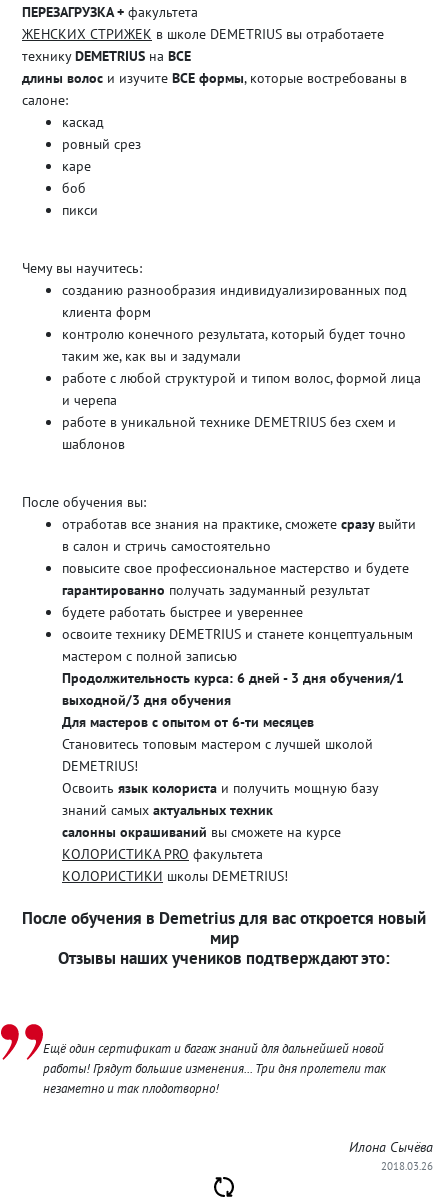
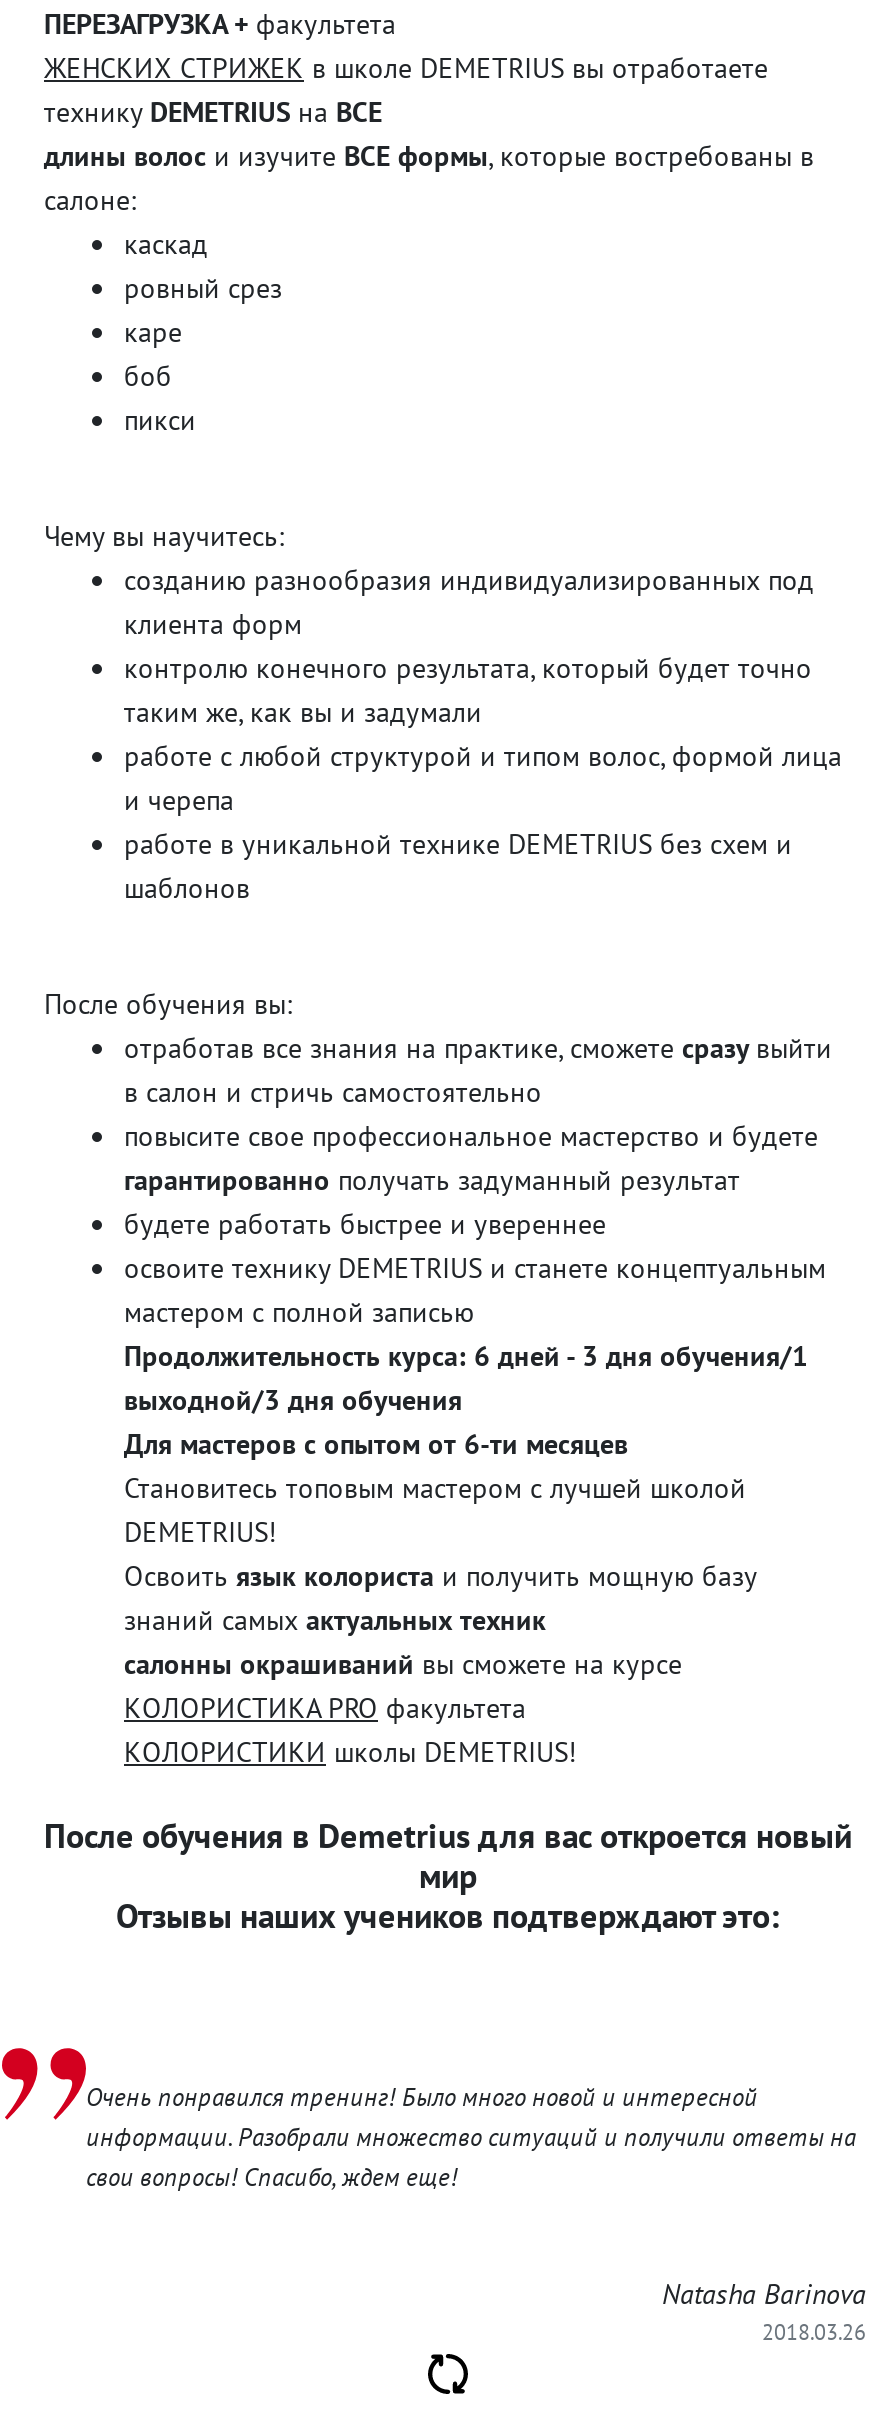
[43,1039,386,1095] Ещё один сертификат и багаж знаний для дальнейшей новой | работы! Грядут большие изменения... Три дня пролетели так | незаметно и так плодотворно! -> [86,2079,856,2191] Очень понравился тренинг! Было много новой и интересной | информации. Разобрали множество ситуаций и получили ответы на | свои вопросы! Спасибо, ждем еще!
[349,1137,433,1155] Илона Сычёва -> [662,2275,866,2311] Natasha Barinova

